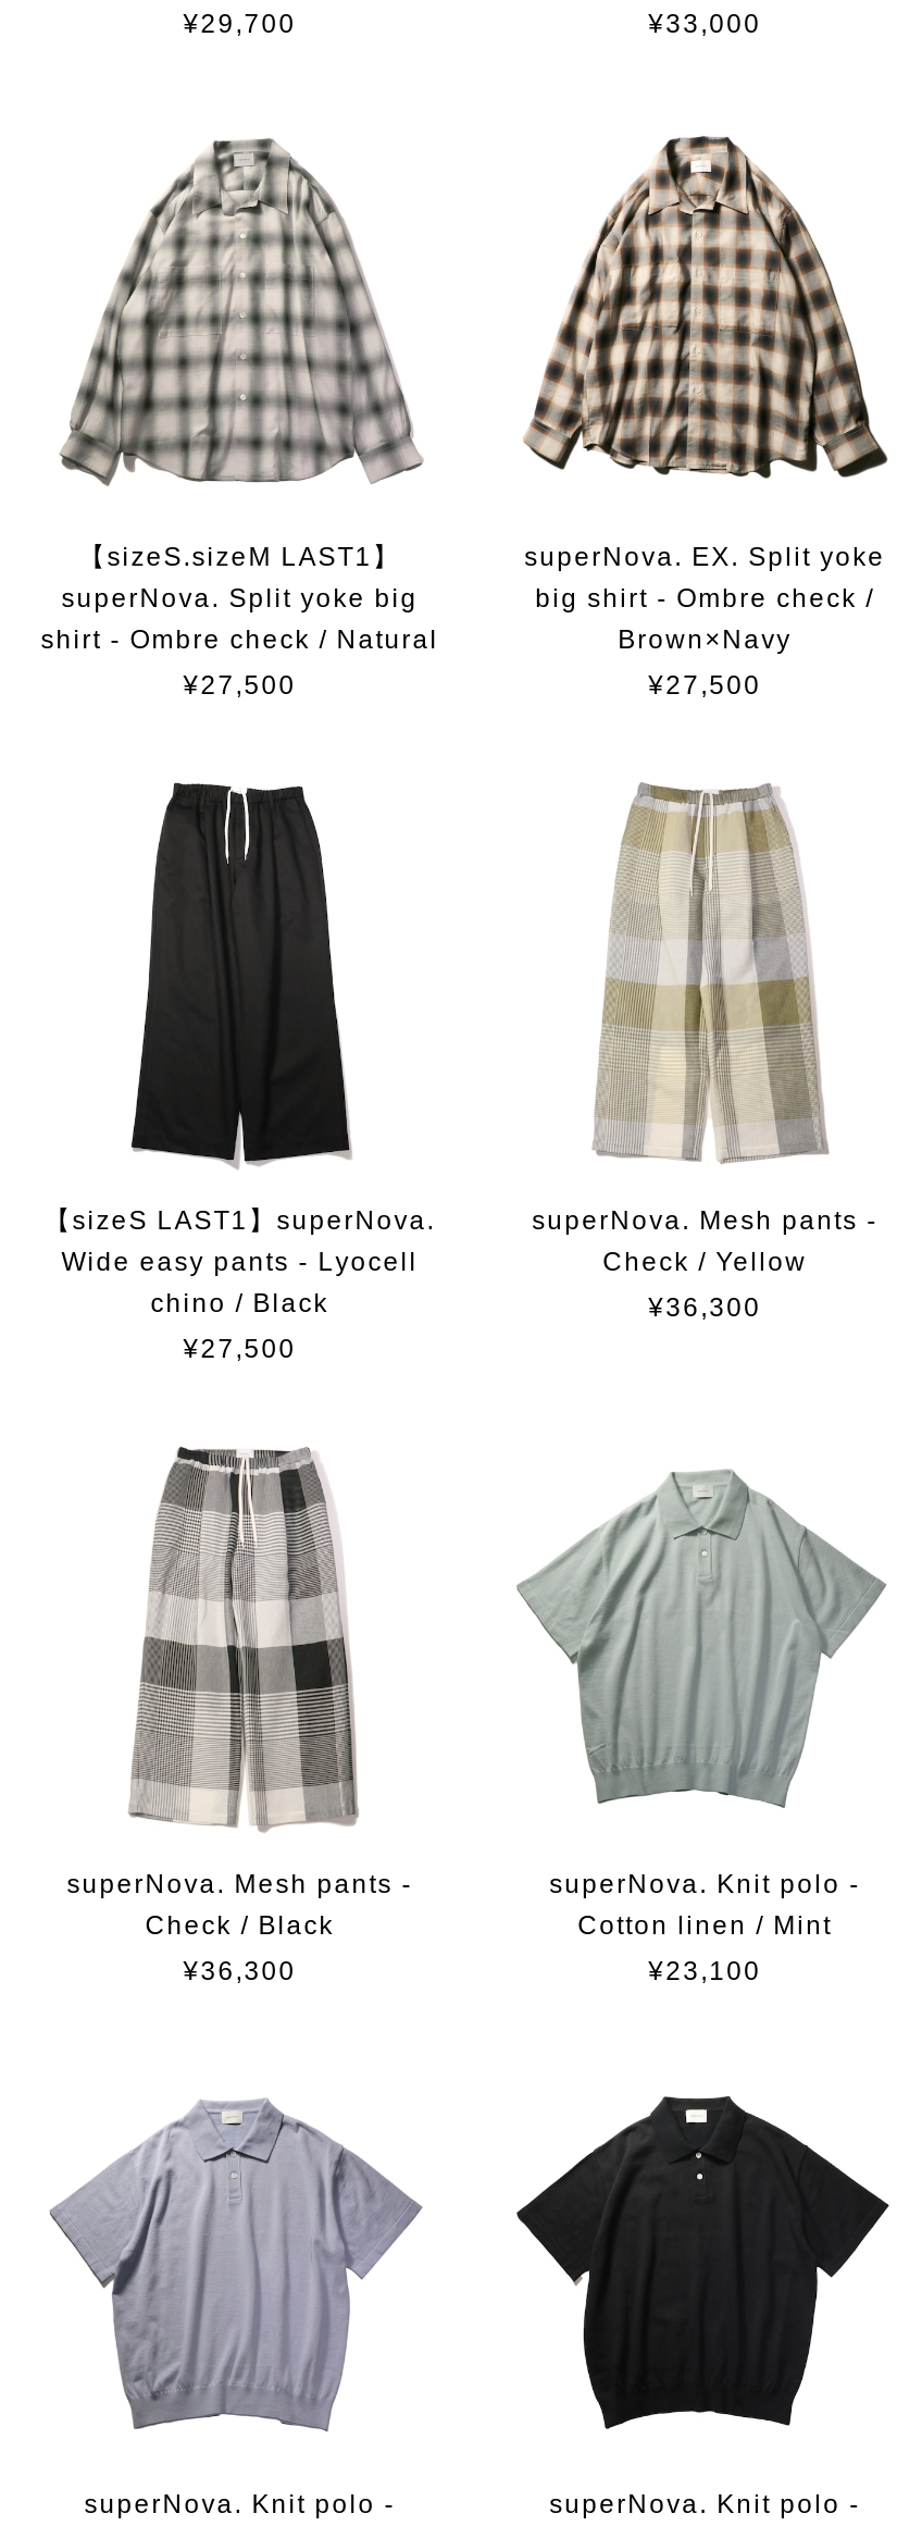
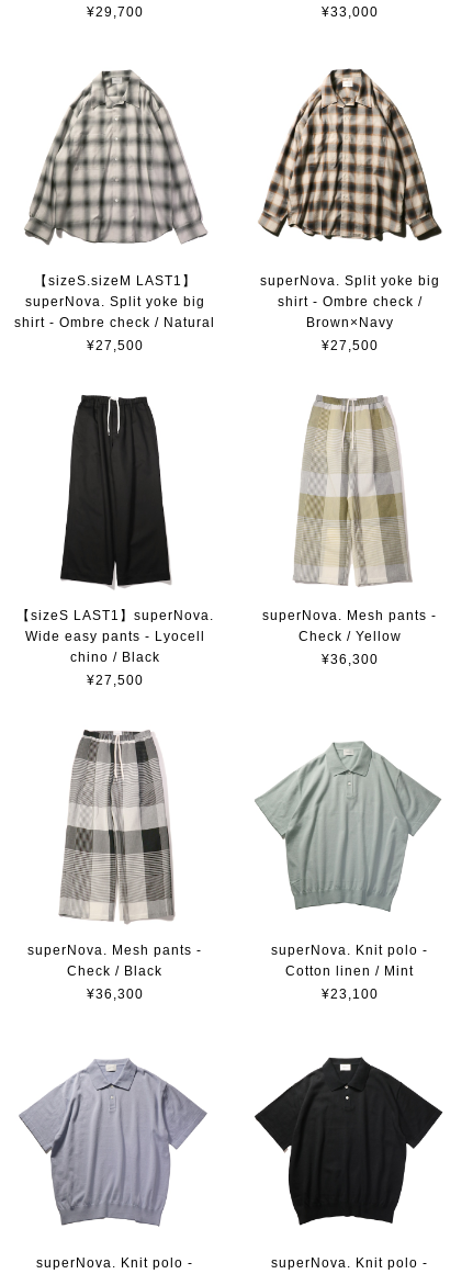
[524,543,885,614] superNova. EX. Split yoke | big shirt - Ombre check / -> [260,274,440,310] superNova. Split yoke big | shirt - Ombre check /

